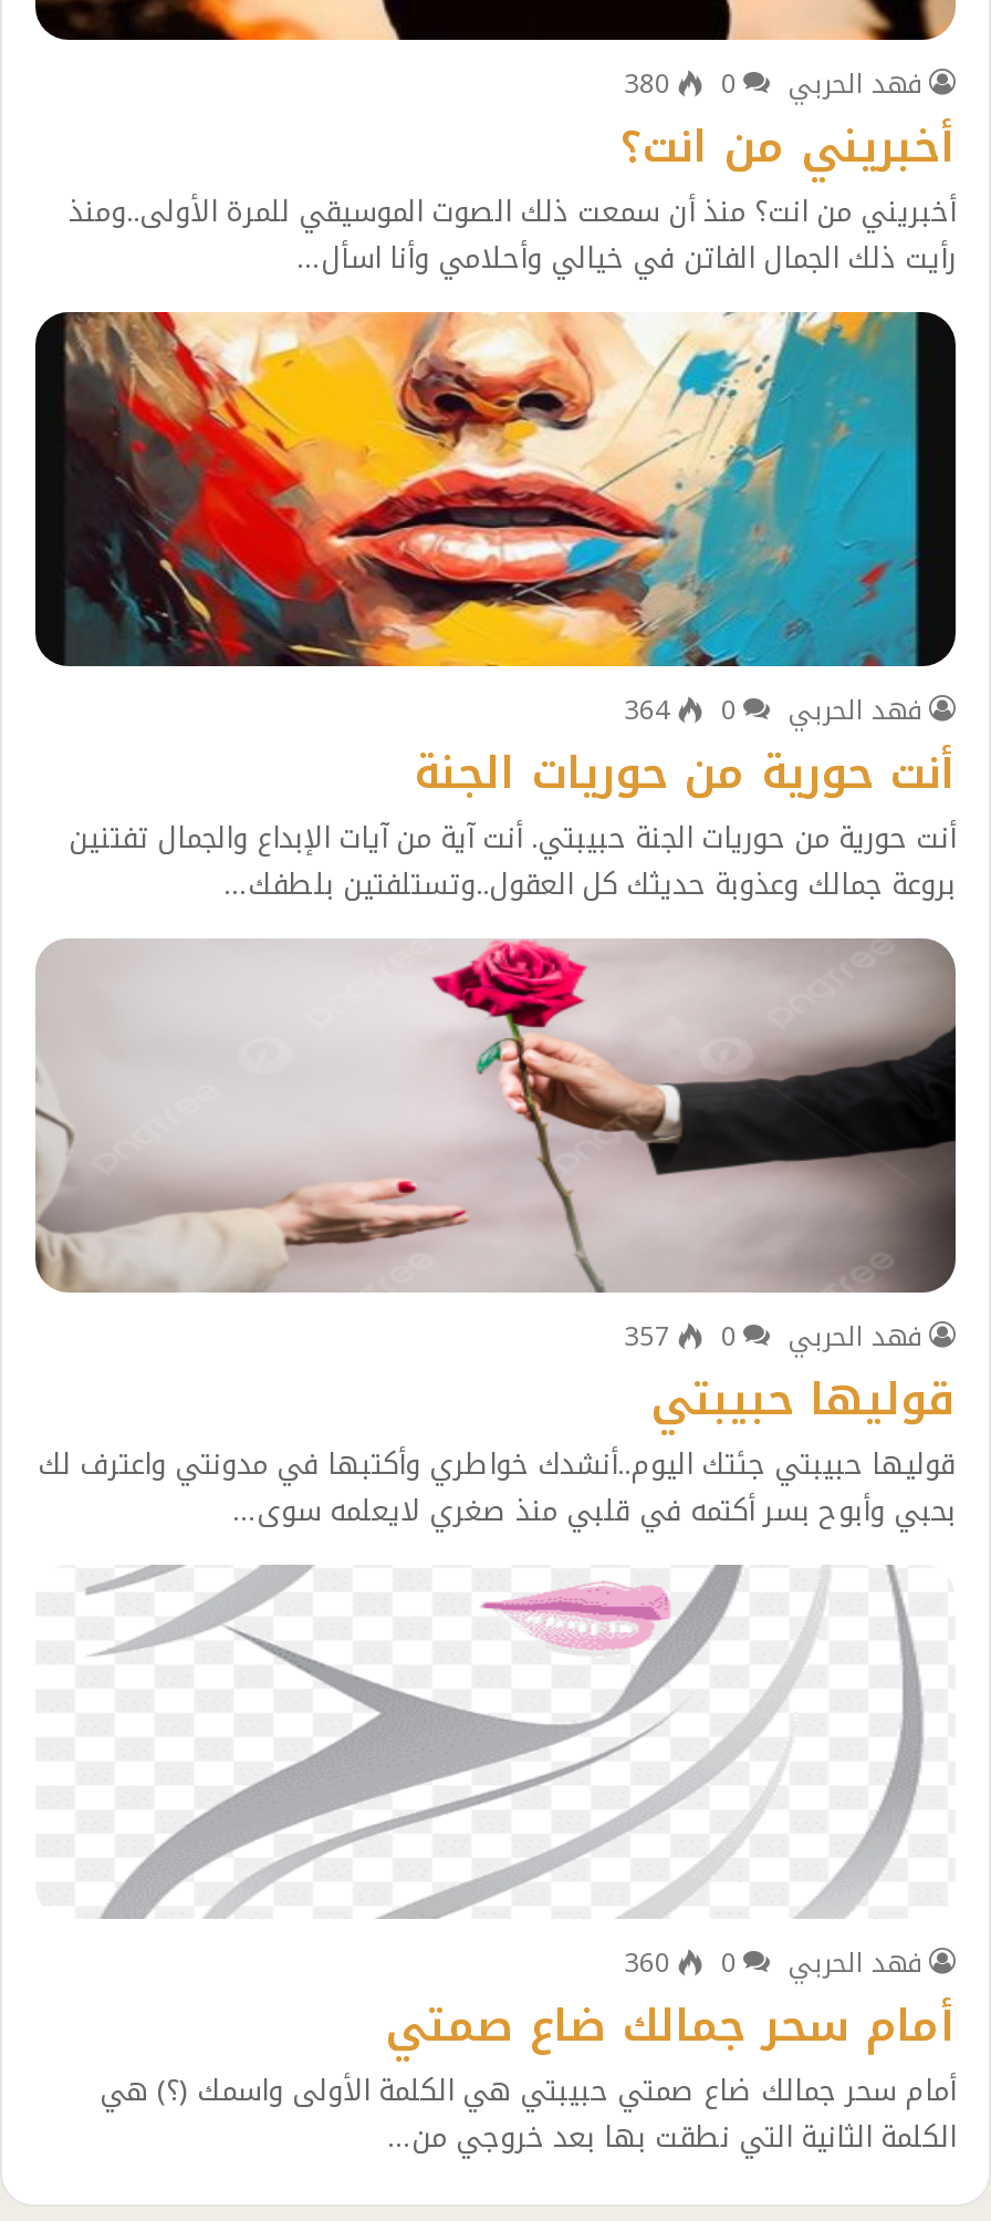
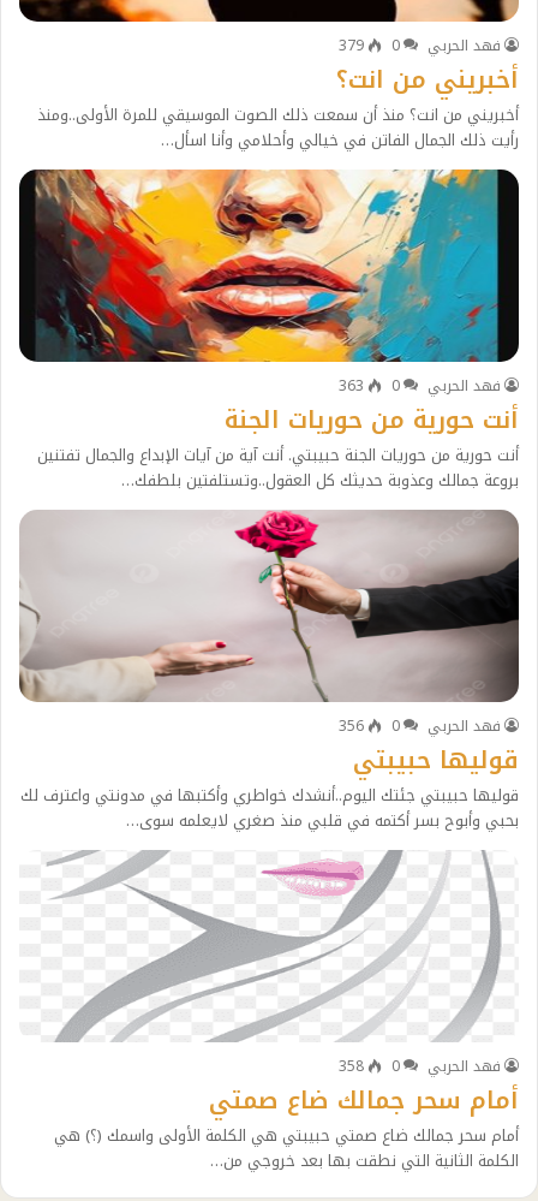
[624,60,922,109] فهد الحربي 0 380 -> [339,33,501,59] فهد الحربي 0 379
[624,686,922,735] فهد الحربي 0 364 -> [339,373,501,399] فهد الحربي 0 363
[624,1313,922,1361] فهد الحربي 0 357 -> [339,713,501,739] فهد الحربي 0 356
[624,1939,922,1988] فهد الحربي 0 360 -> [339,1053,501,1080] فهد الحربي 0 358

